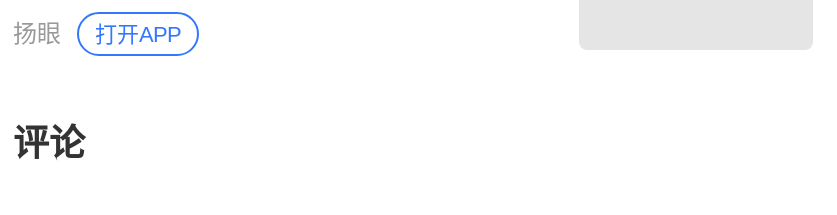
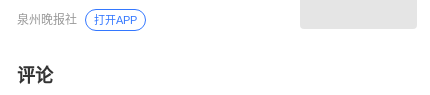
[13,19,61,47] 扬眼 -> [17,13,77,27] 泉州晚报社

